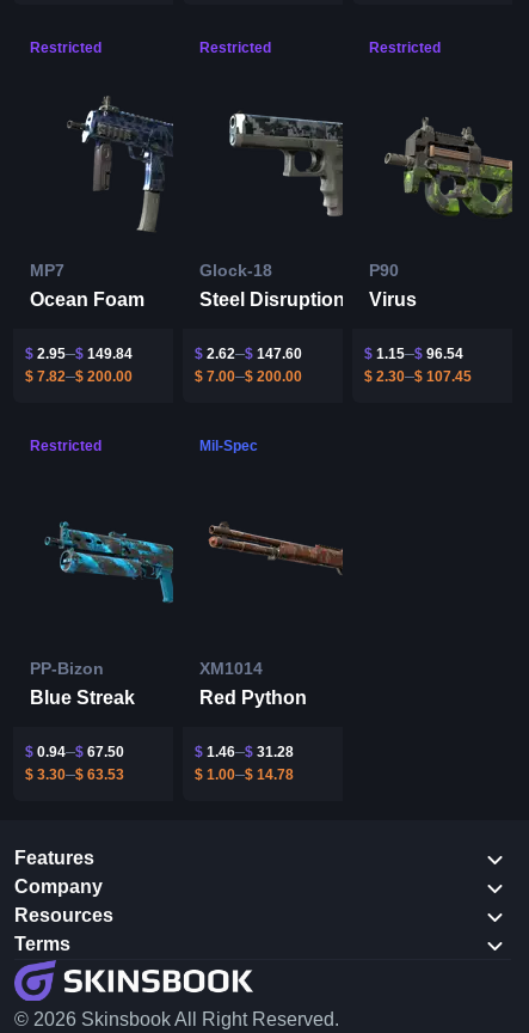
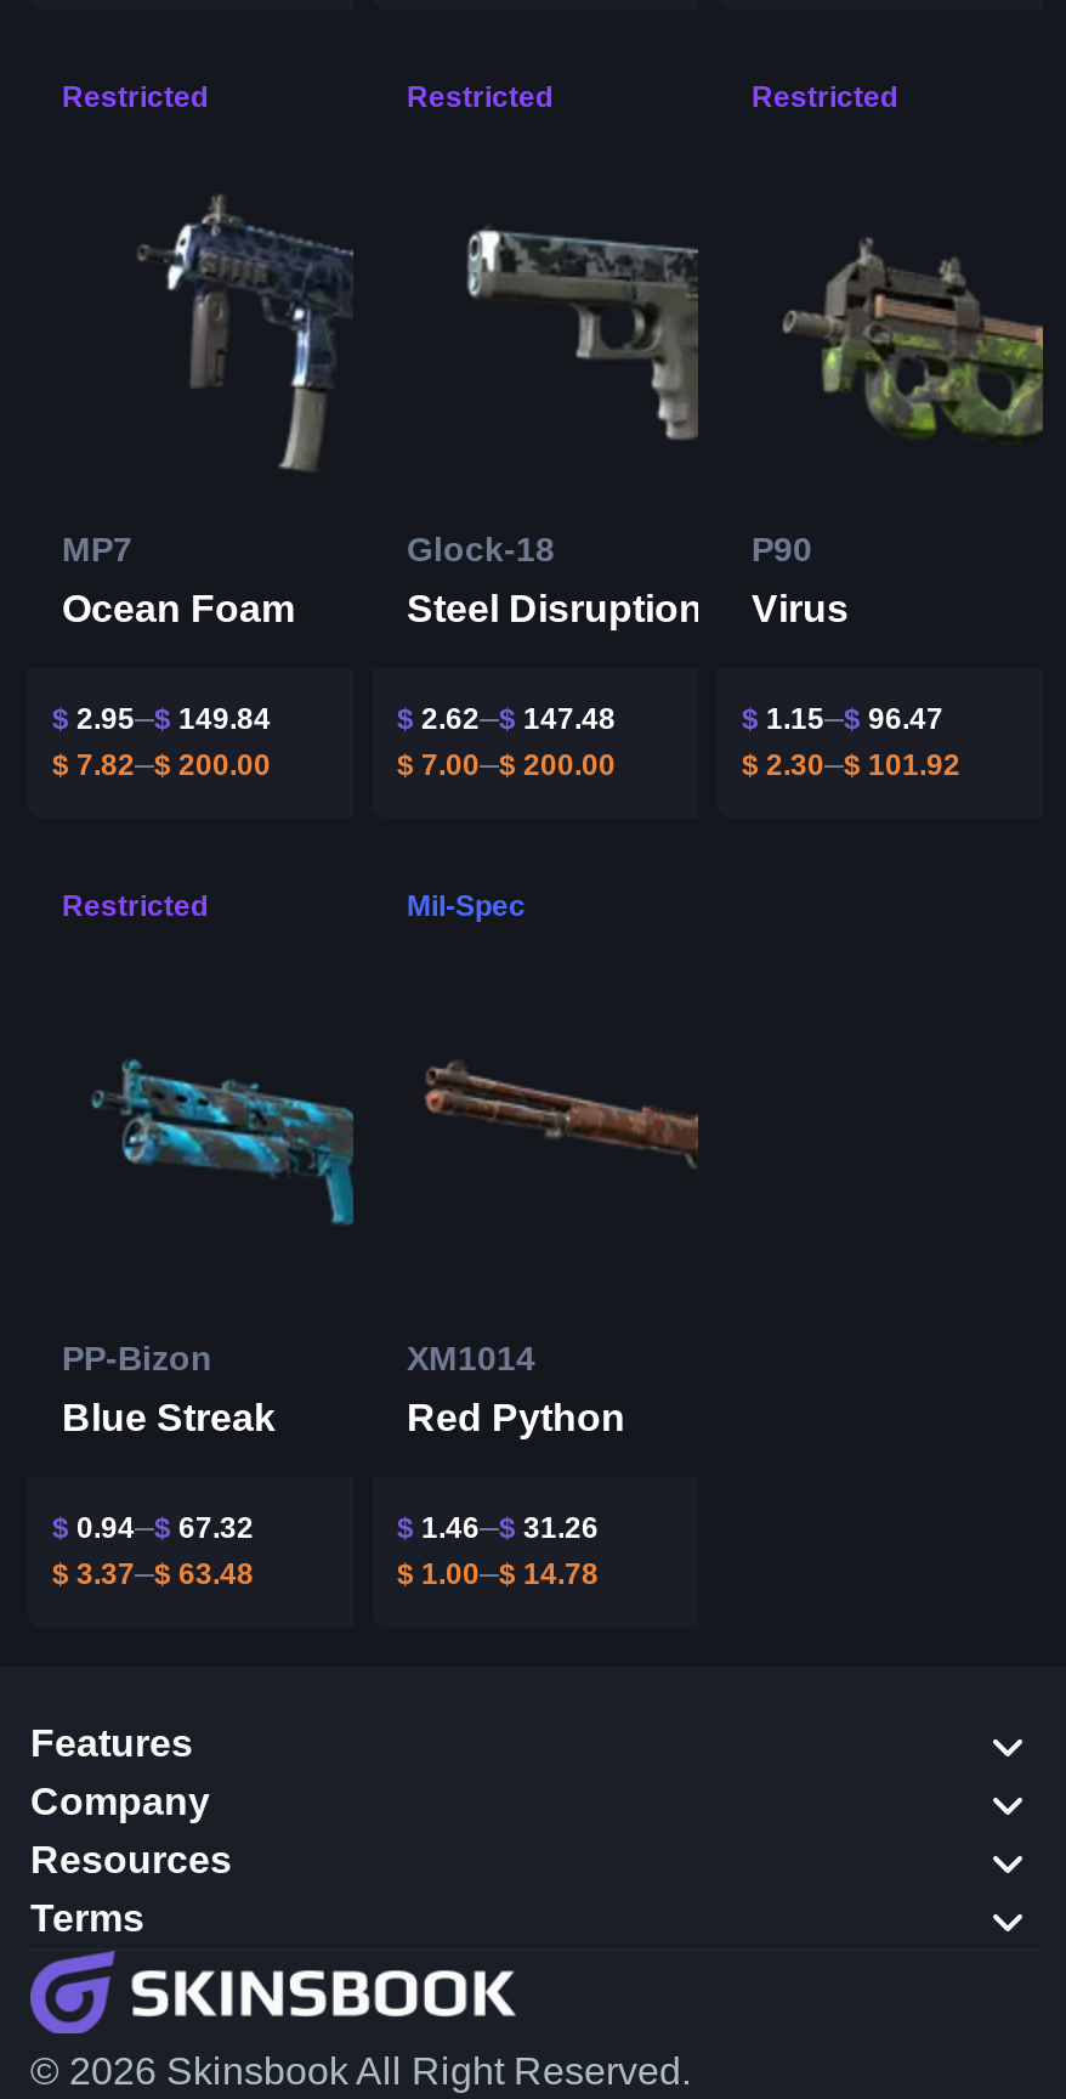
[195,346,302,363] $2.62 $147.60 -> [397,703,616,737] $2.62 $147.48
[364,346,463,363] $1.15 $96.54 -> [742,703,943,737] $1.15 $96.47
[364,368,472,385] $2.30 $107.45 -> [742,749,960,783] $2.30 $101.92
[25,744,124,761] $0.94 $67.50 -> [52,1512,254,1546] $0.94 $67.32
[195,744,294,761] $1.46 $31.28 -> [397,1512,599,1546] $1.46 $31.26
[25,767,124,783] $3.30 $63.53 -> [52,1558,254,1592] $3.37 $63.48

